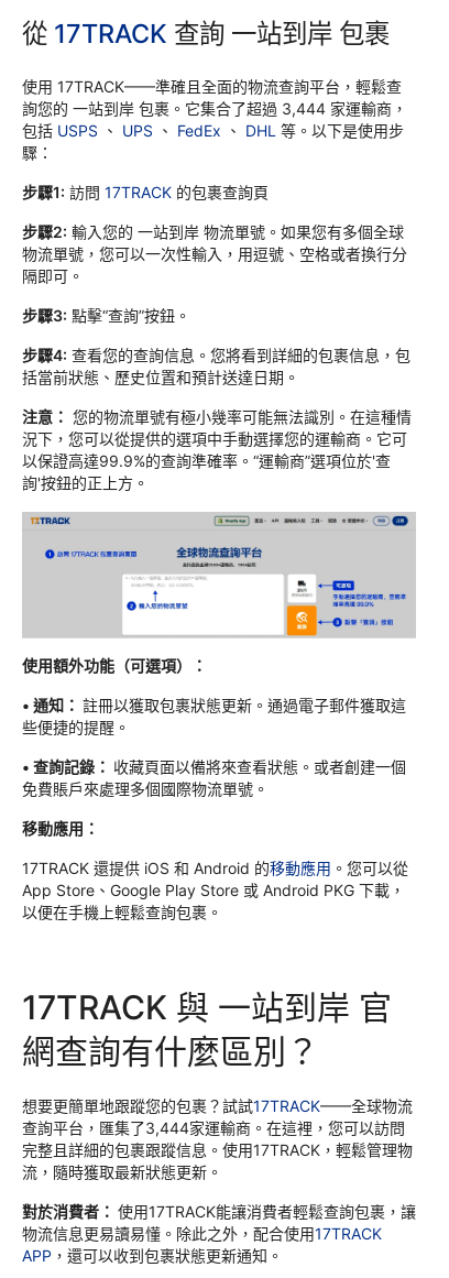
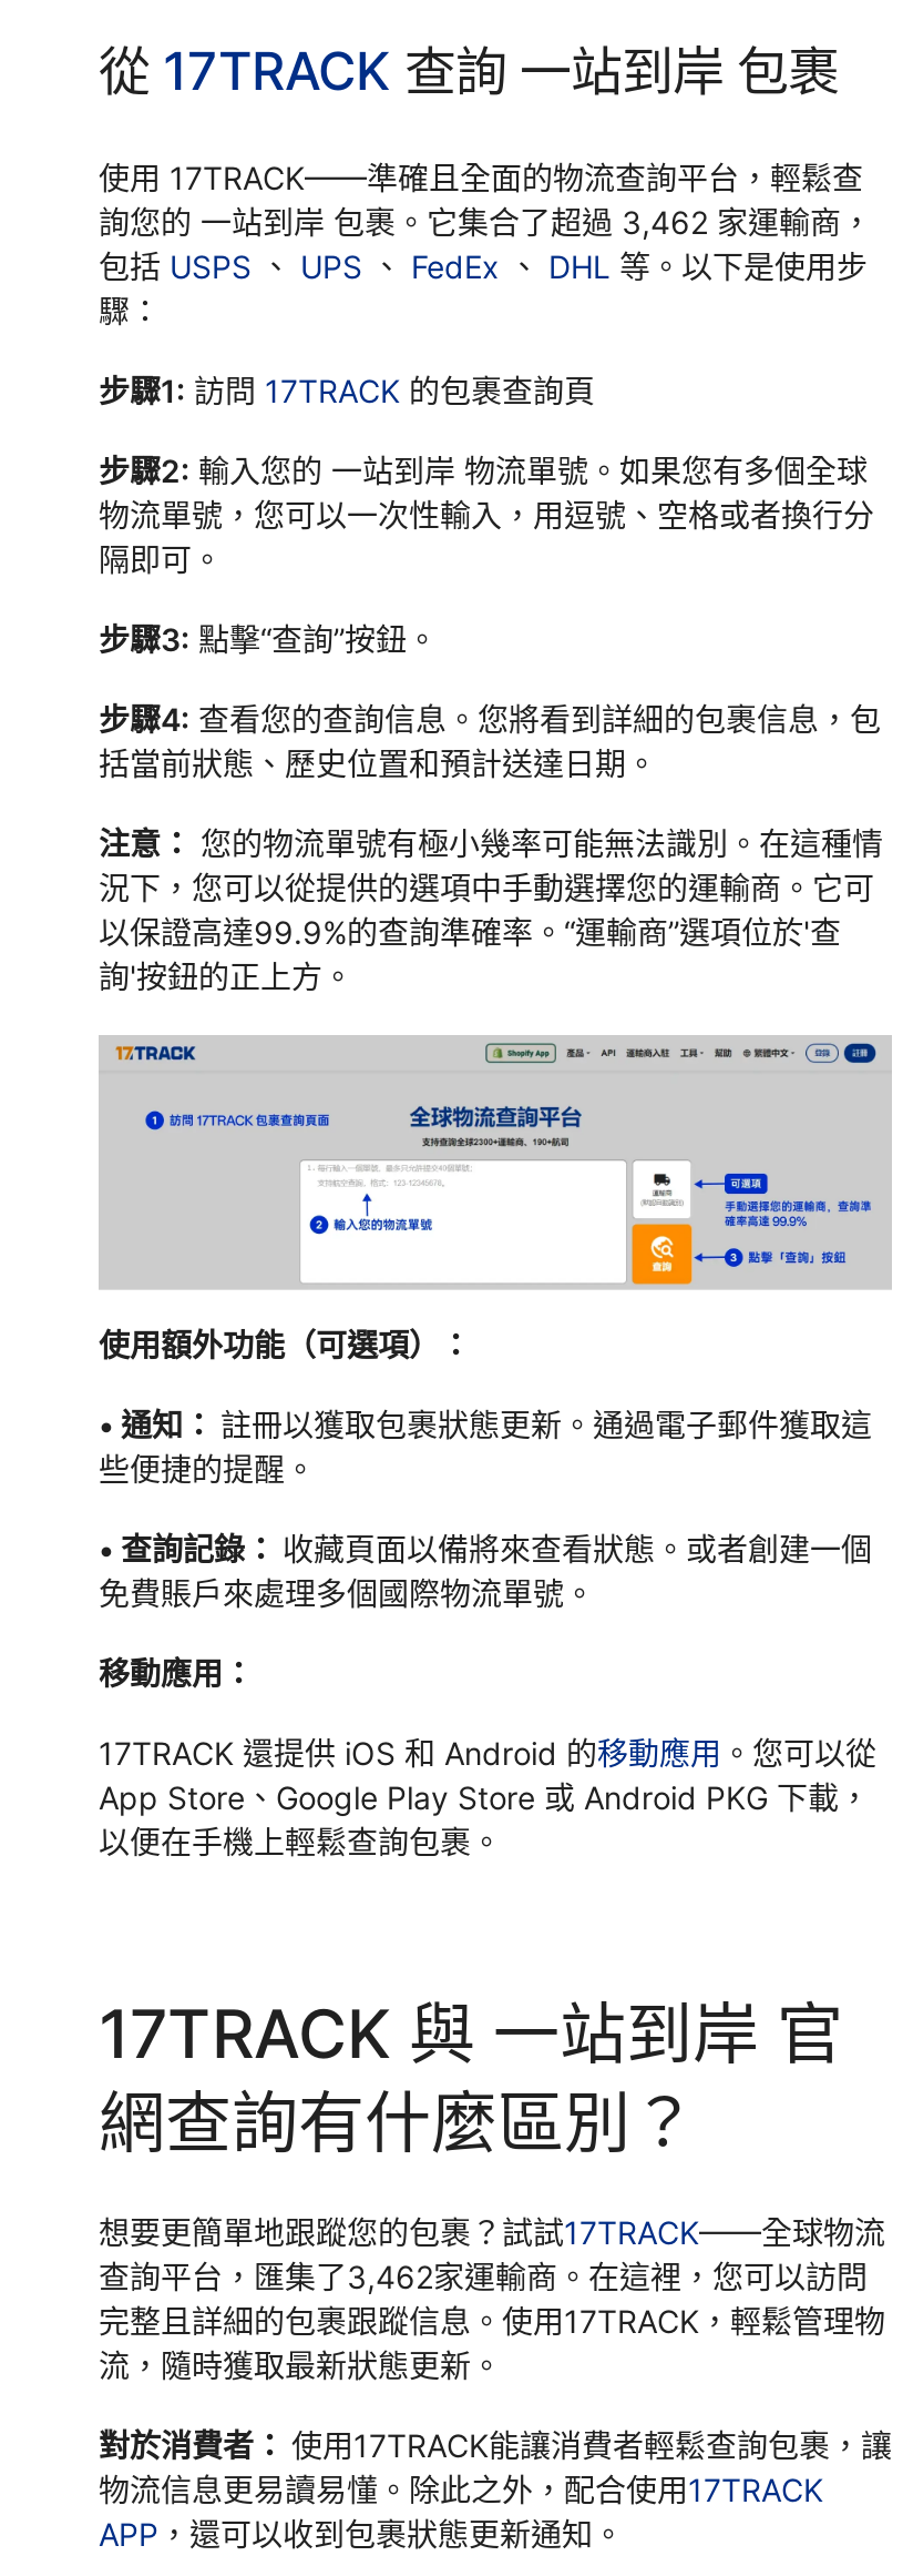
[22,99,407,118] 詢您的 一站到岸 包裹。它集合了超過 3,444 家運輸商， -> [99,203,872,241] 詢您的 一站到岸 包裹。它集合了超過 3,462 家運輸商，
[22,1119,405,1137] 查詢平台，匯集了3,444家運輸商。在這裡，您可以訪問 -> [99,2258,868,2296] 查詢平台，匯集了3,462家運輸商。在這裡，您可以訪問

